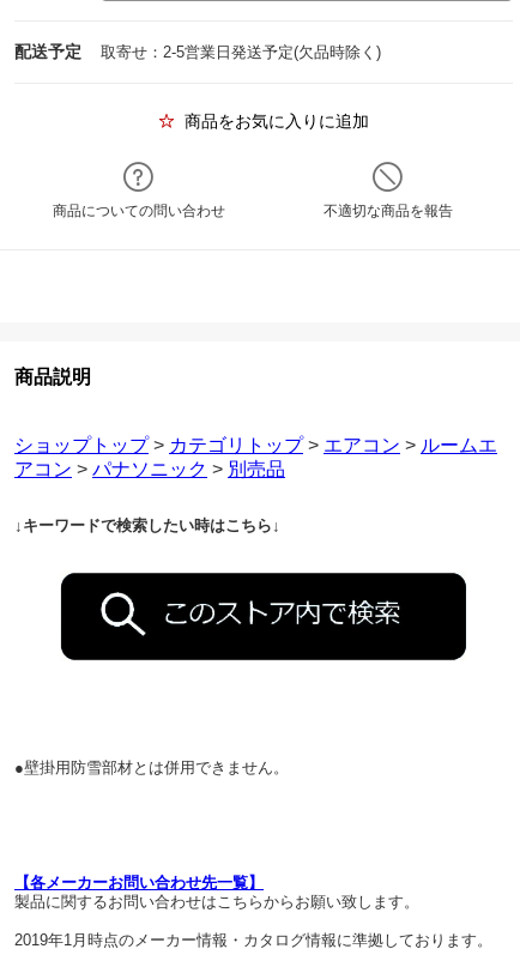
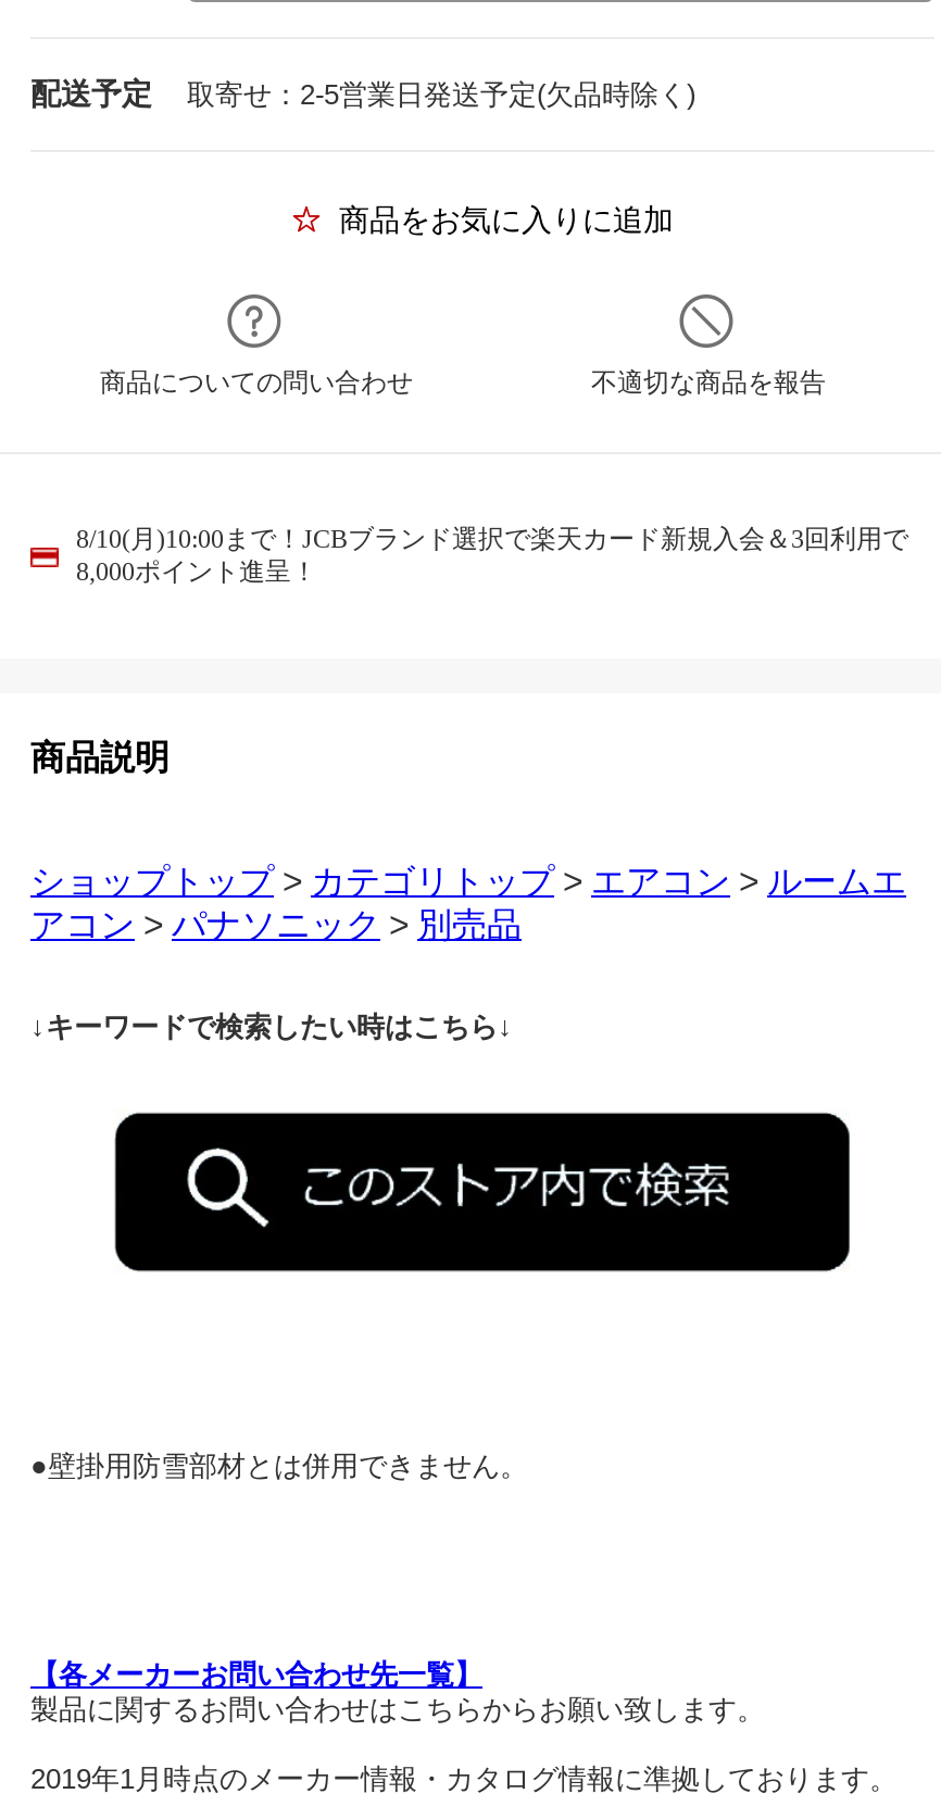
none -> [76,524,908,587] 8/10(月)10:00まで！JCBブランド選択で楽天カード新規入会＆3回利用で | 8,000ポイント進呈！

